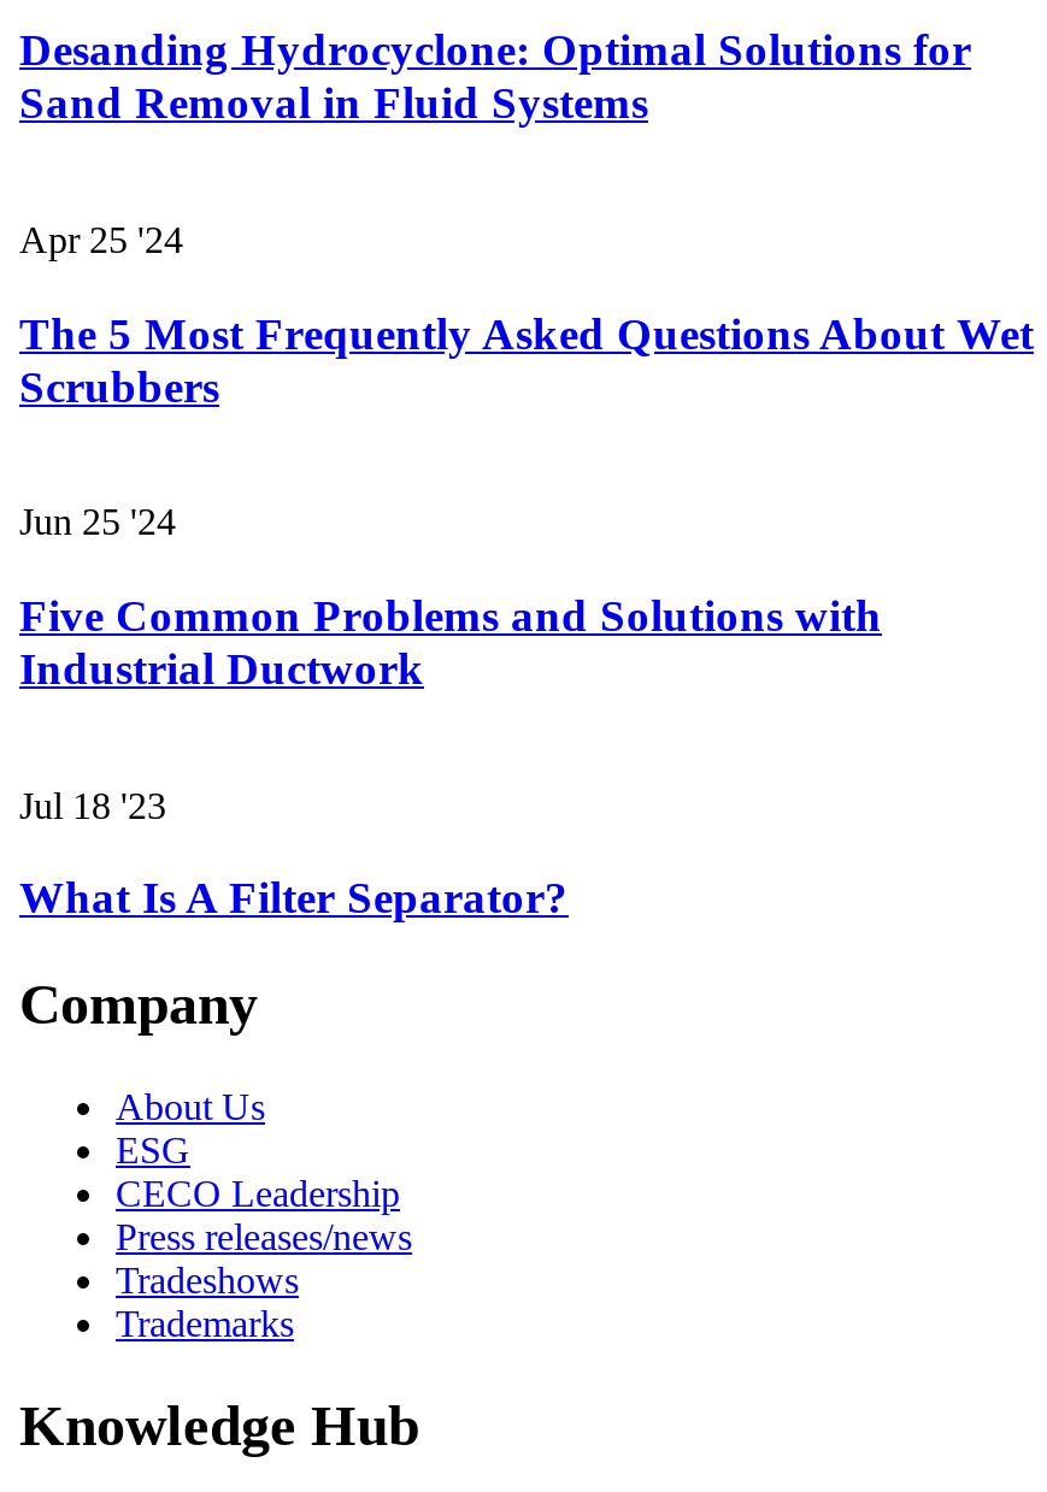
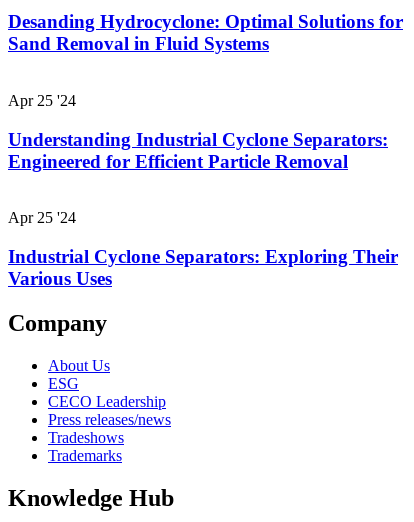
[19,308,1034,924] The 5 Most Frequently Asked Questions About Wet | Scrubbers | Jun 25 '24 | Five Common Problems and Solutions with | Industrial Ductwork | Jul 18 '23 | What Is A Filter Separator? -> [8,129,398,289] Understanding Industrial Cyclone Separators: | Engineered for Efficient Particle Removal | Apr 25 '24 | Industrial Cyclone Separators: Exploring Their | Various Uses

